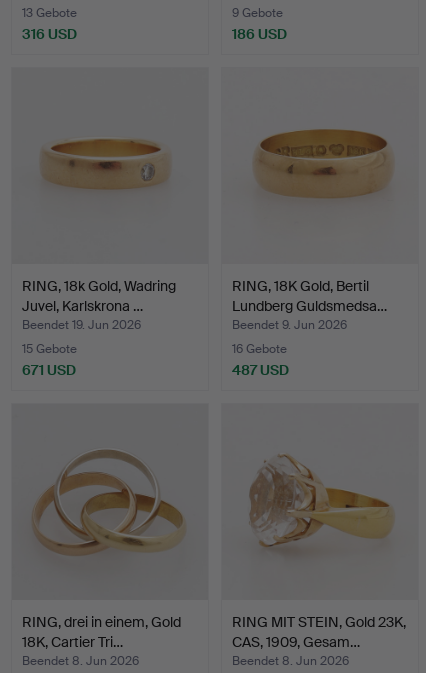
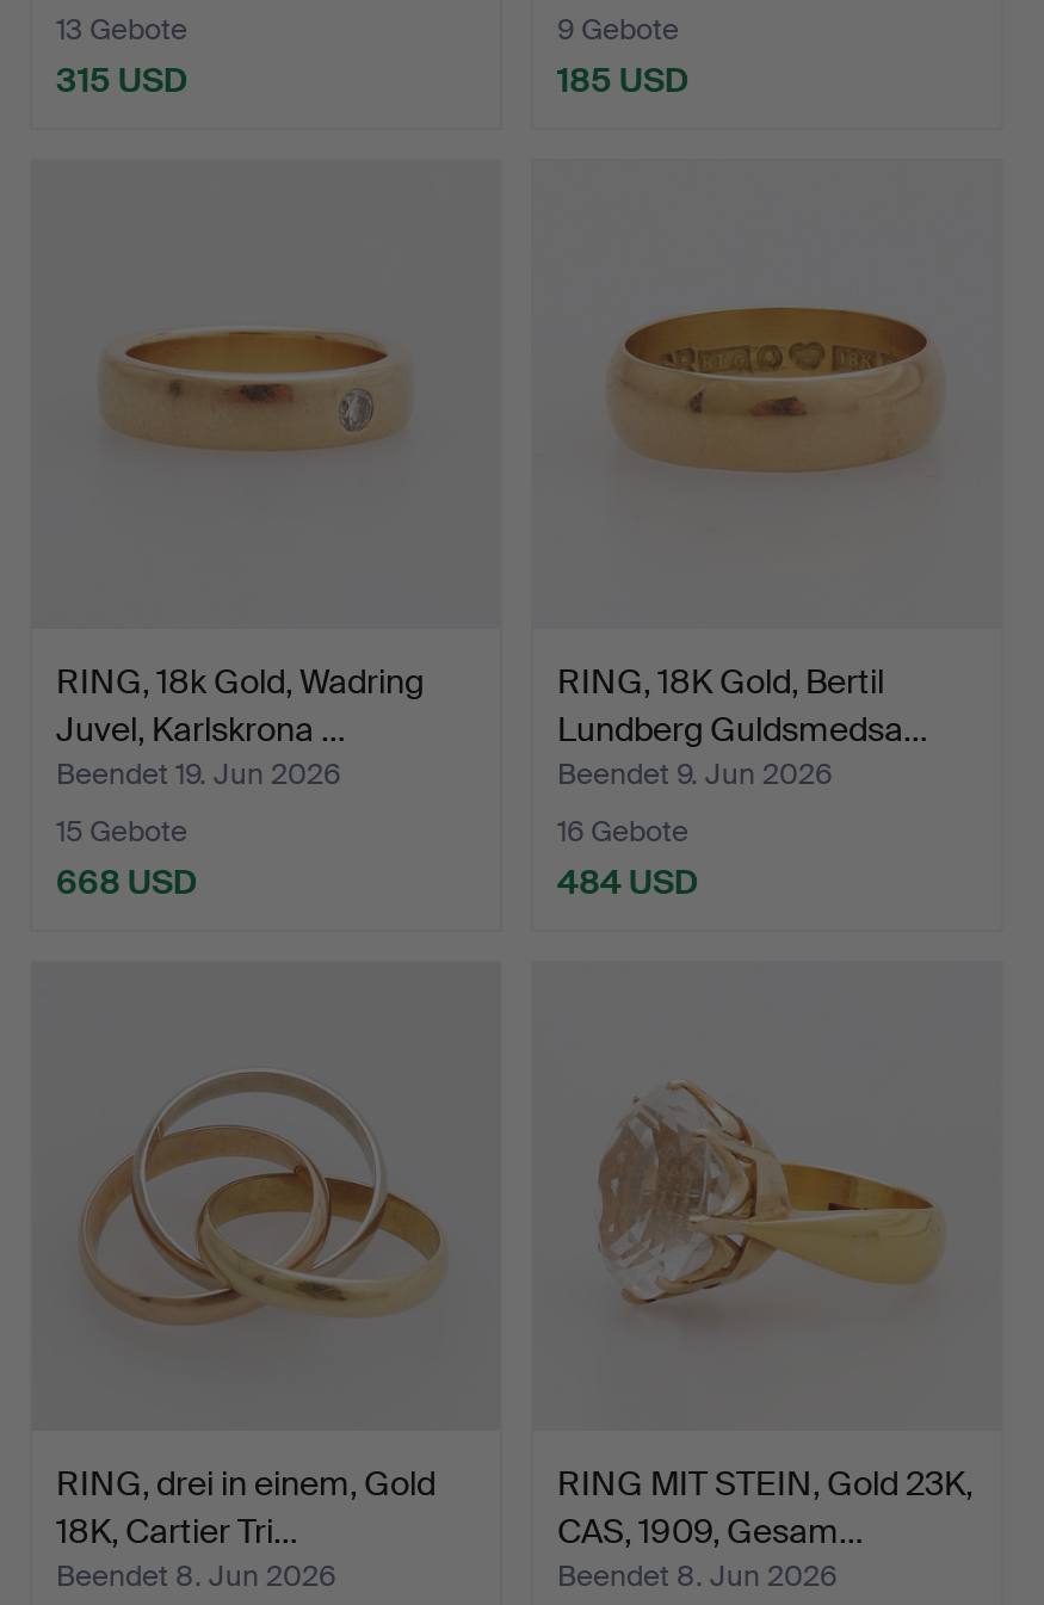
[22,25,77,43] 316 USD -> [56,58,187,101] 315 USD
[232,25,287,43] 186 USD -> [557,58,688,101] 185 USD
[22,361,76,379] 671 USD -> [56,860,197,903] 668 USD
[232,361,289,379] 487 USD -> [557,860,698,903] 484 USD

